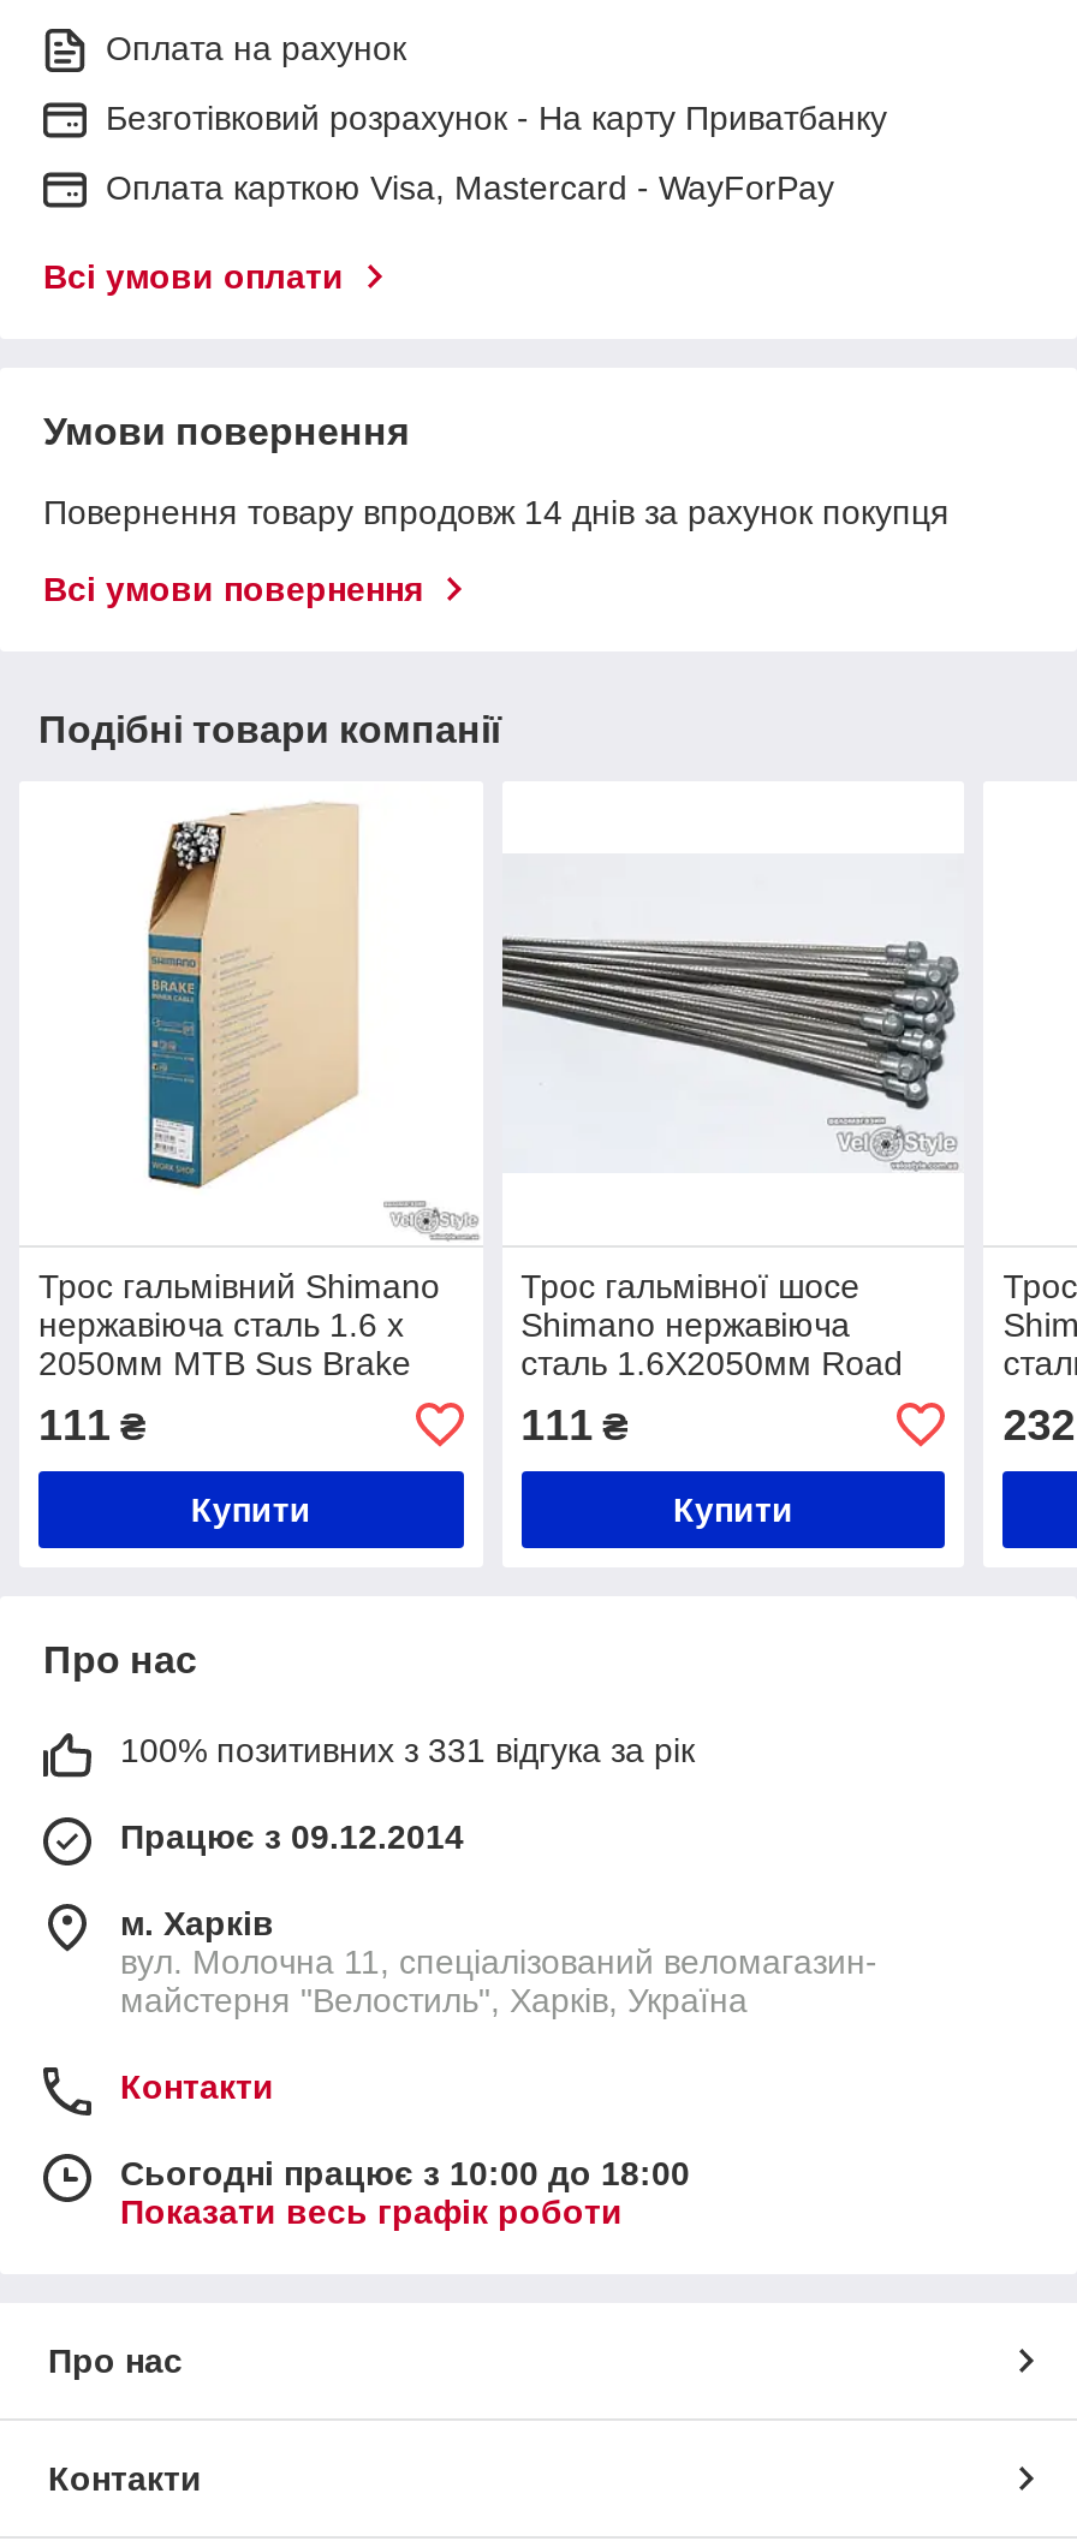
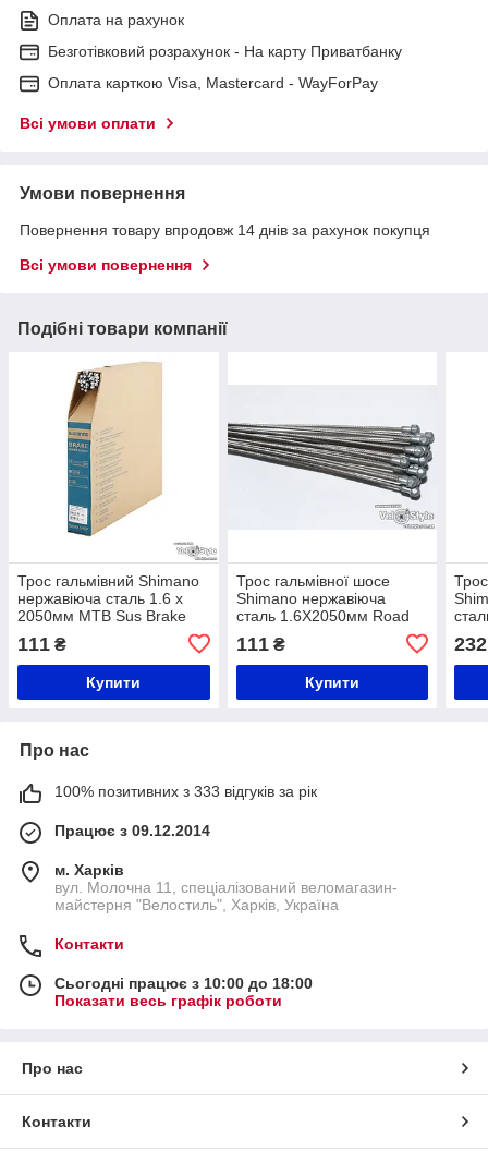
[120,1730,695,1769] 100% позитивних з 331 відгука за рік -> [54,782,317,800] 100% позитивних з 333 відгуків за рік

